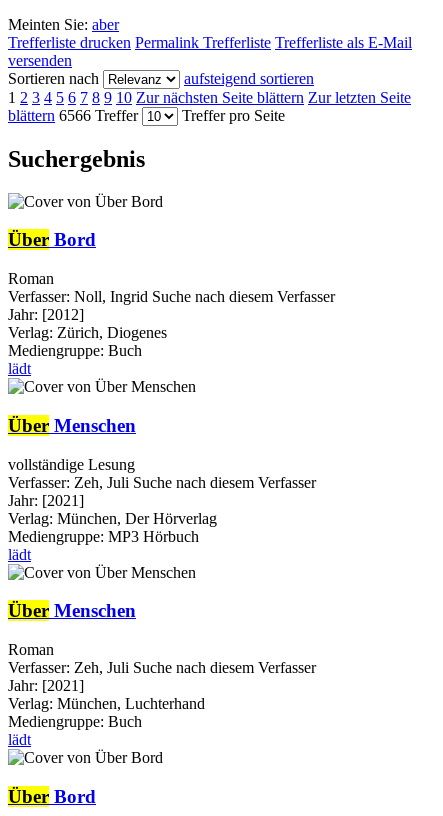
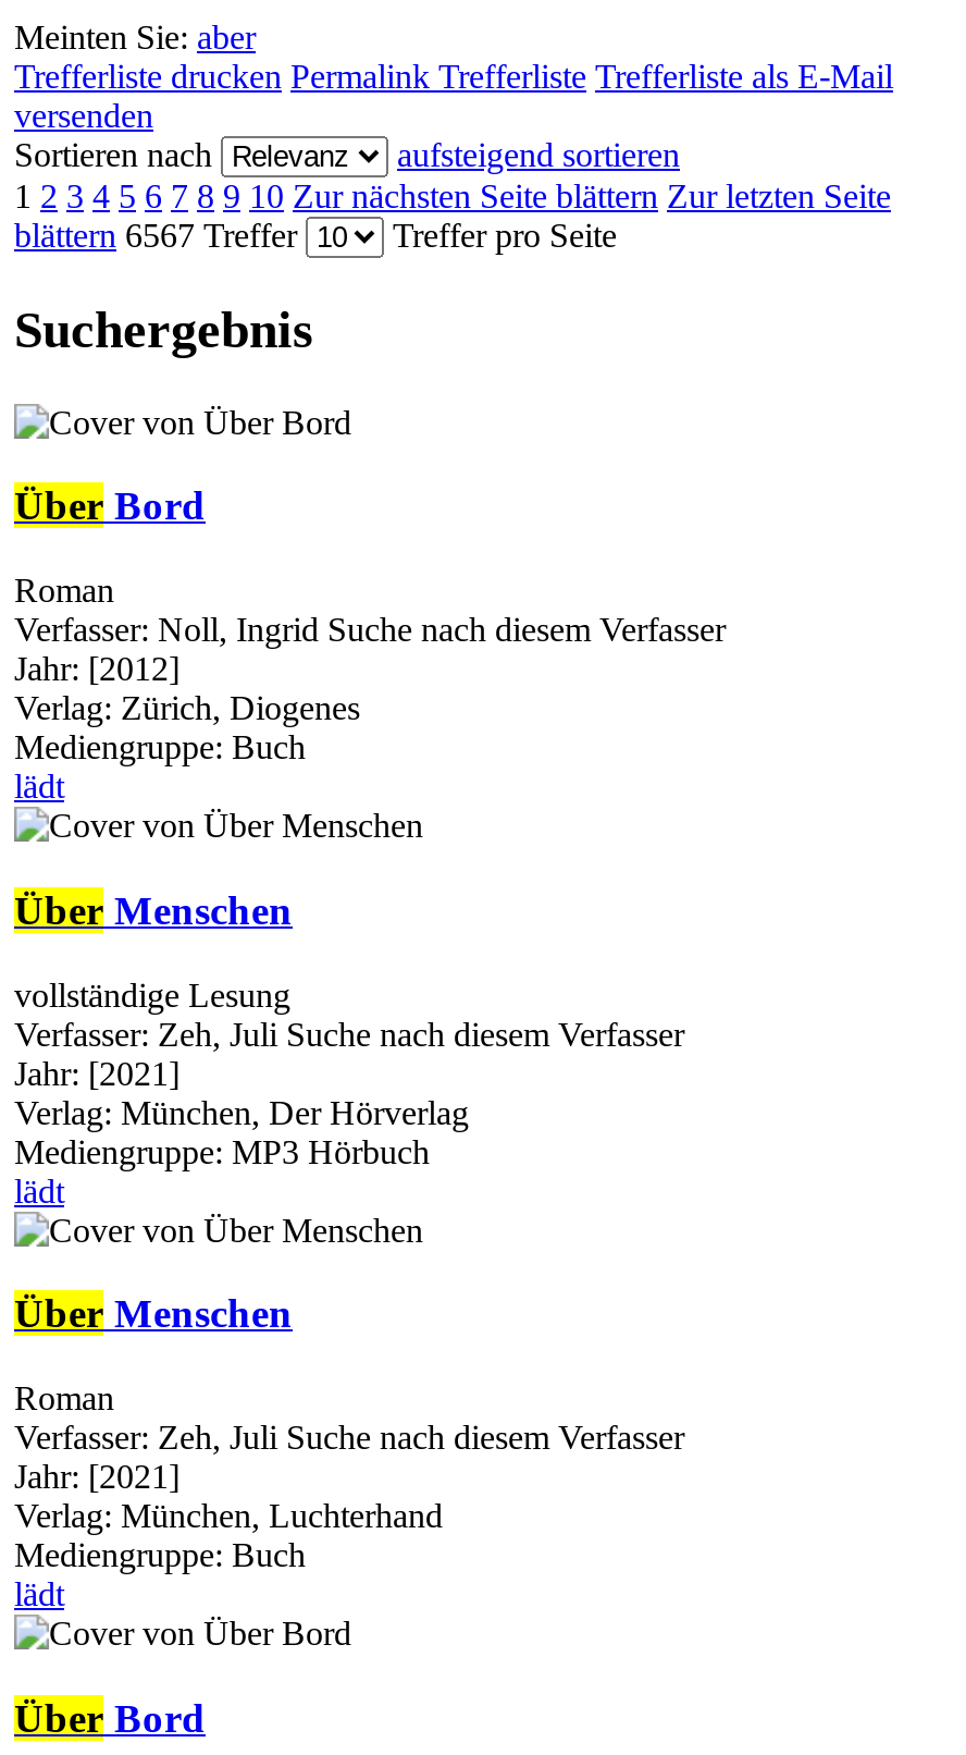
[8,107,138,124] blättern 6566 Treffer -> [14,216,297,253] blättern 6567 Treffer

